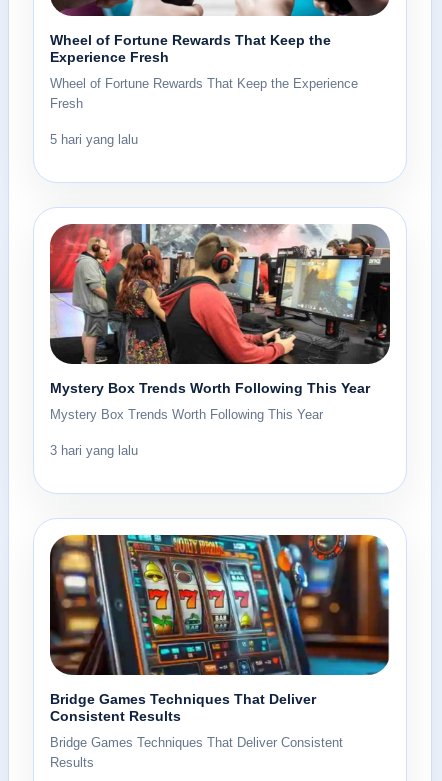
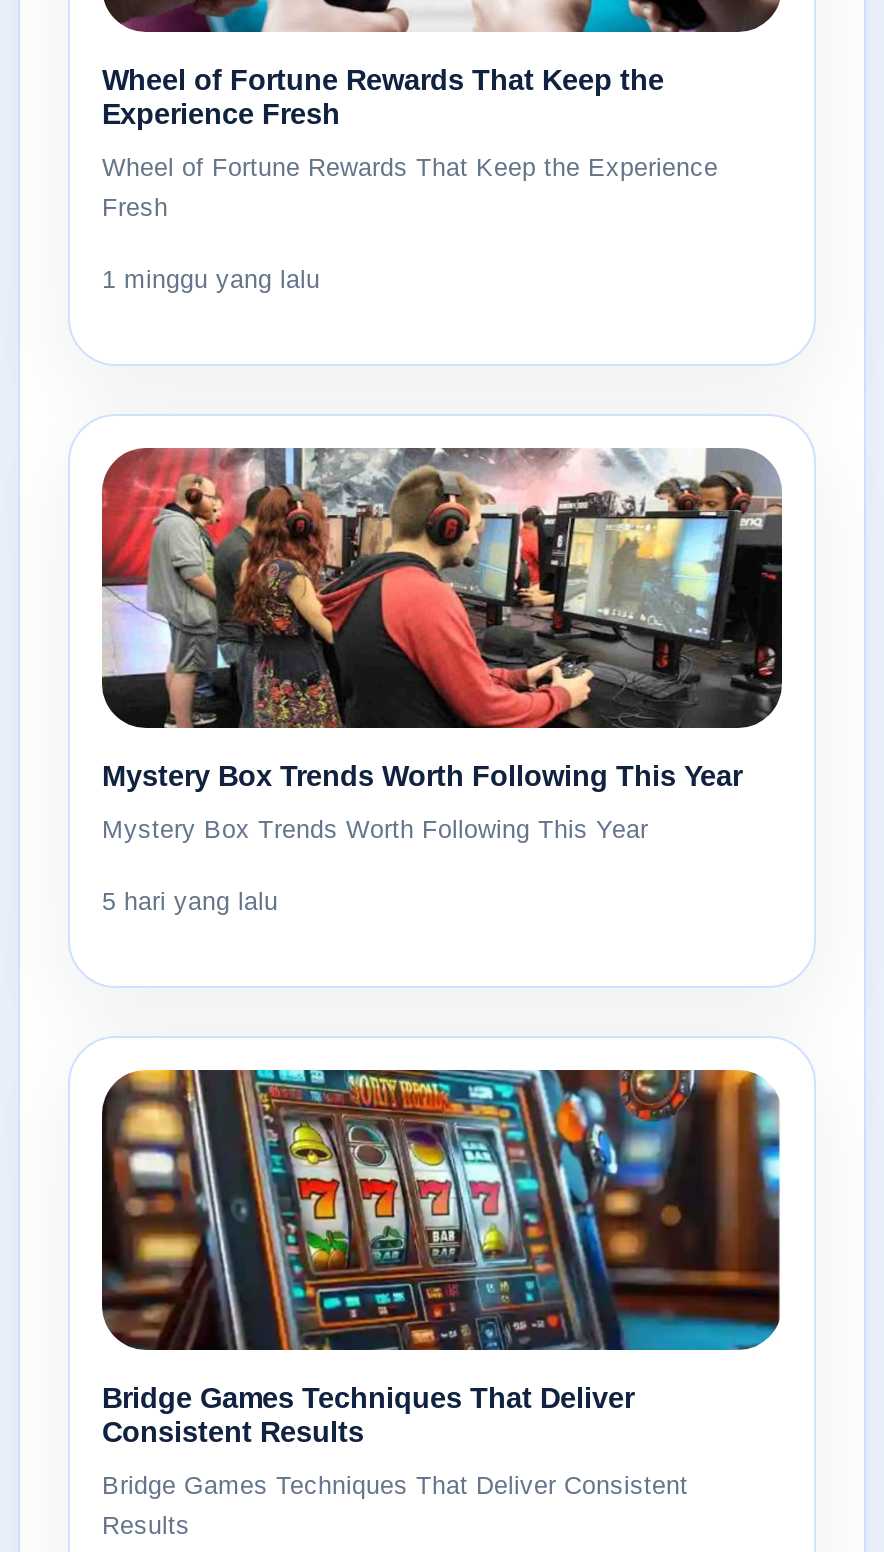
none -> [102,266,320,294] 1 minggu yang lalu
moved [50,133,138,147] -> [102,888,278,916]: 5 hari yang lalu
[50,444,138,458] 3 hari yang lalu -> none

